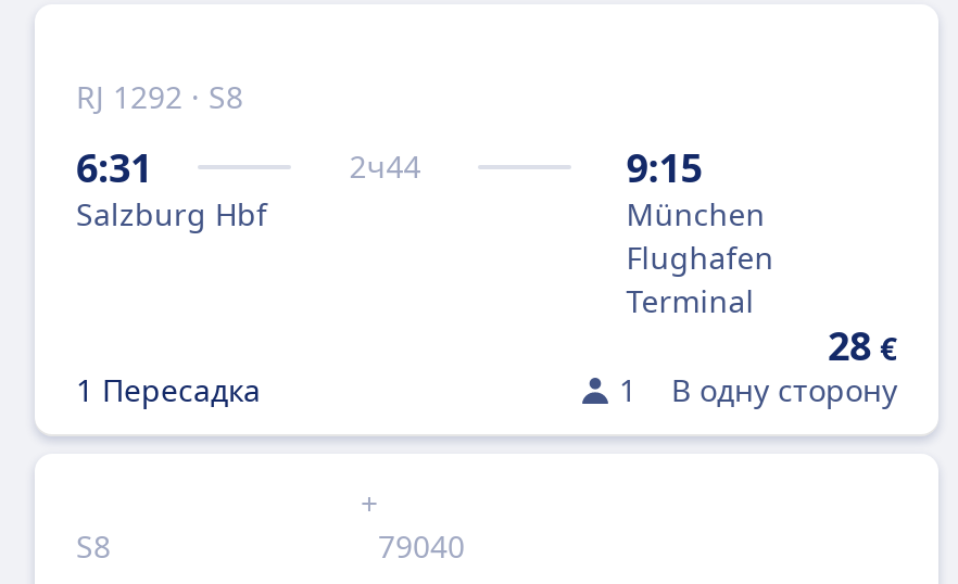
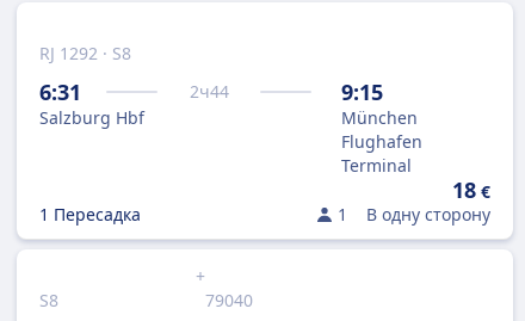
[828,319,897,371] 28 € -> [452,175,490,204] 18 €

